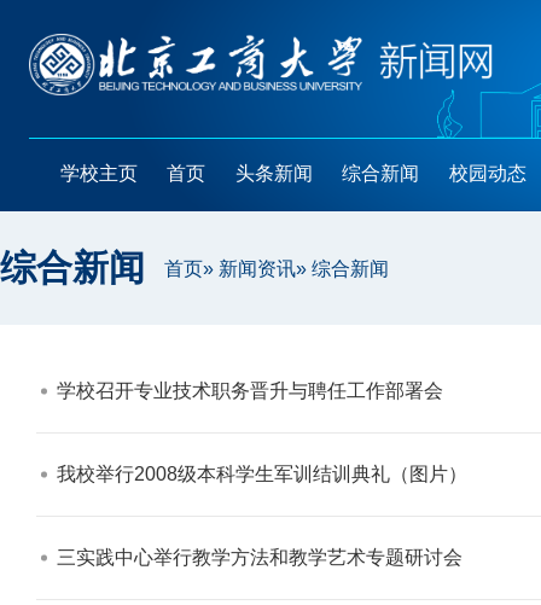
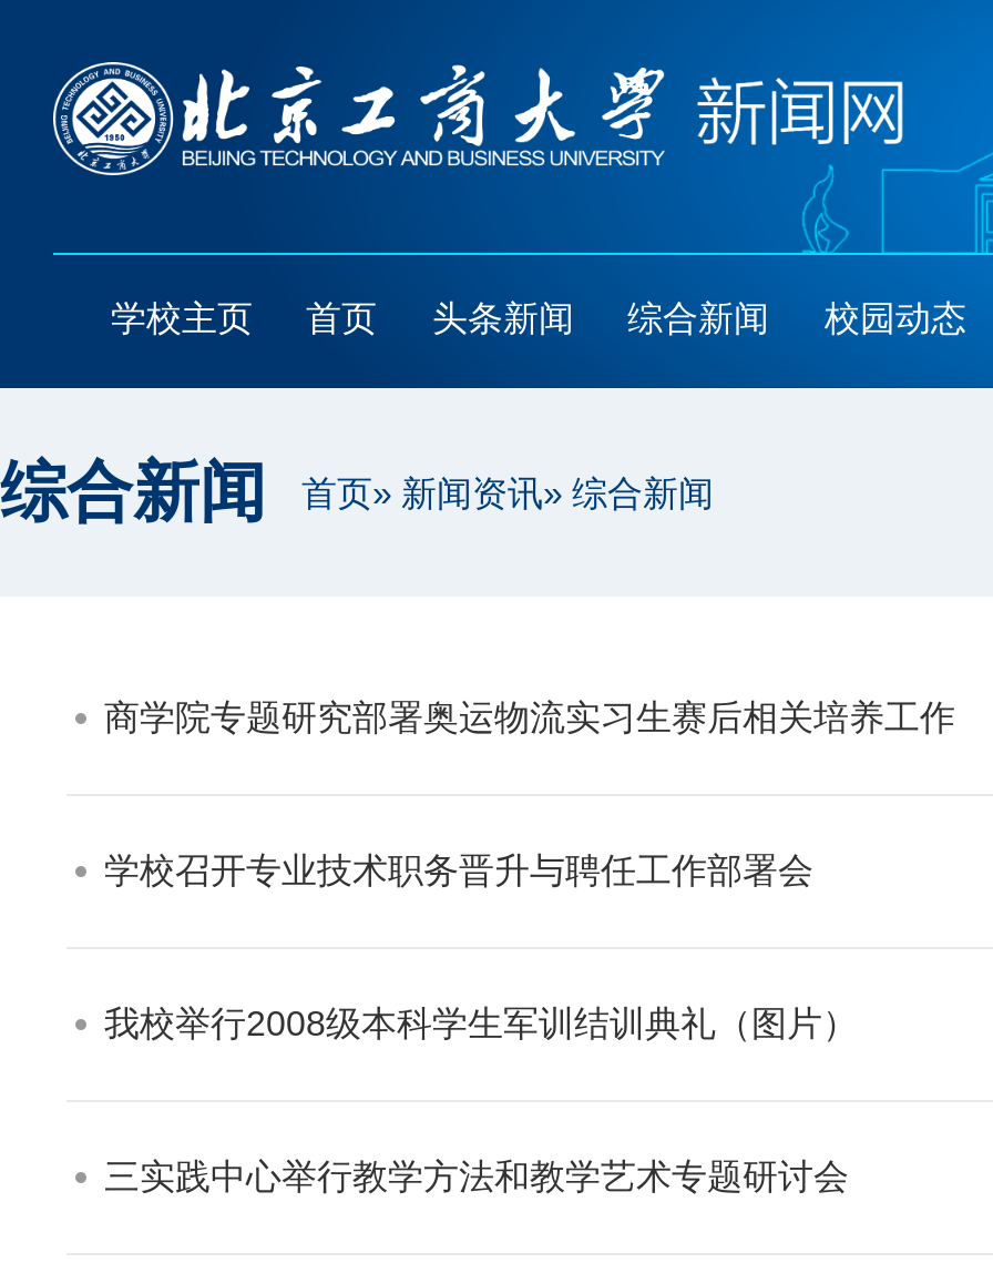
none -> [104,699,955,736] 商学院专题研究部署奥运物流实习生赛后相关培养工作

